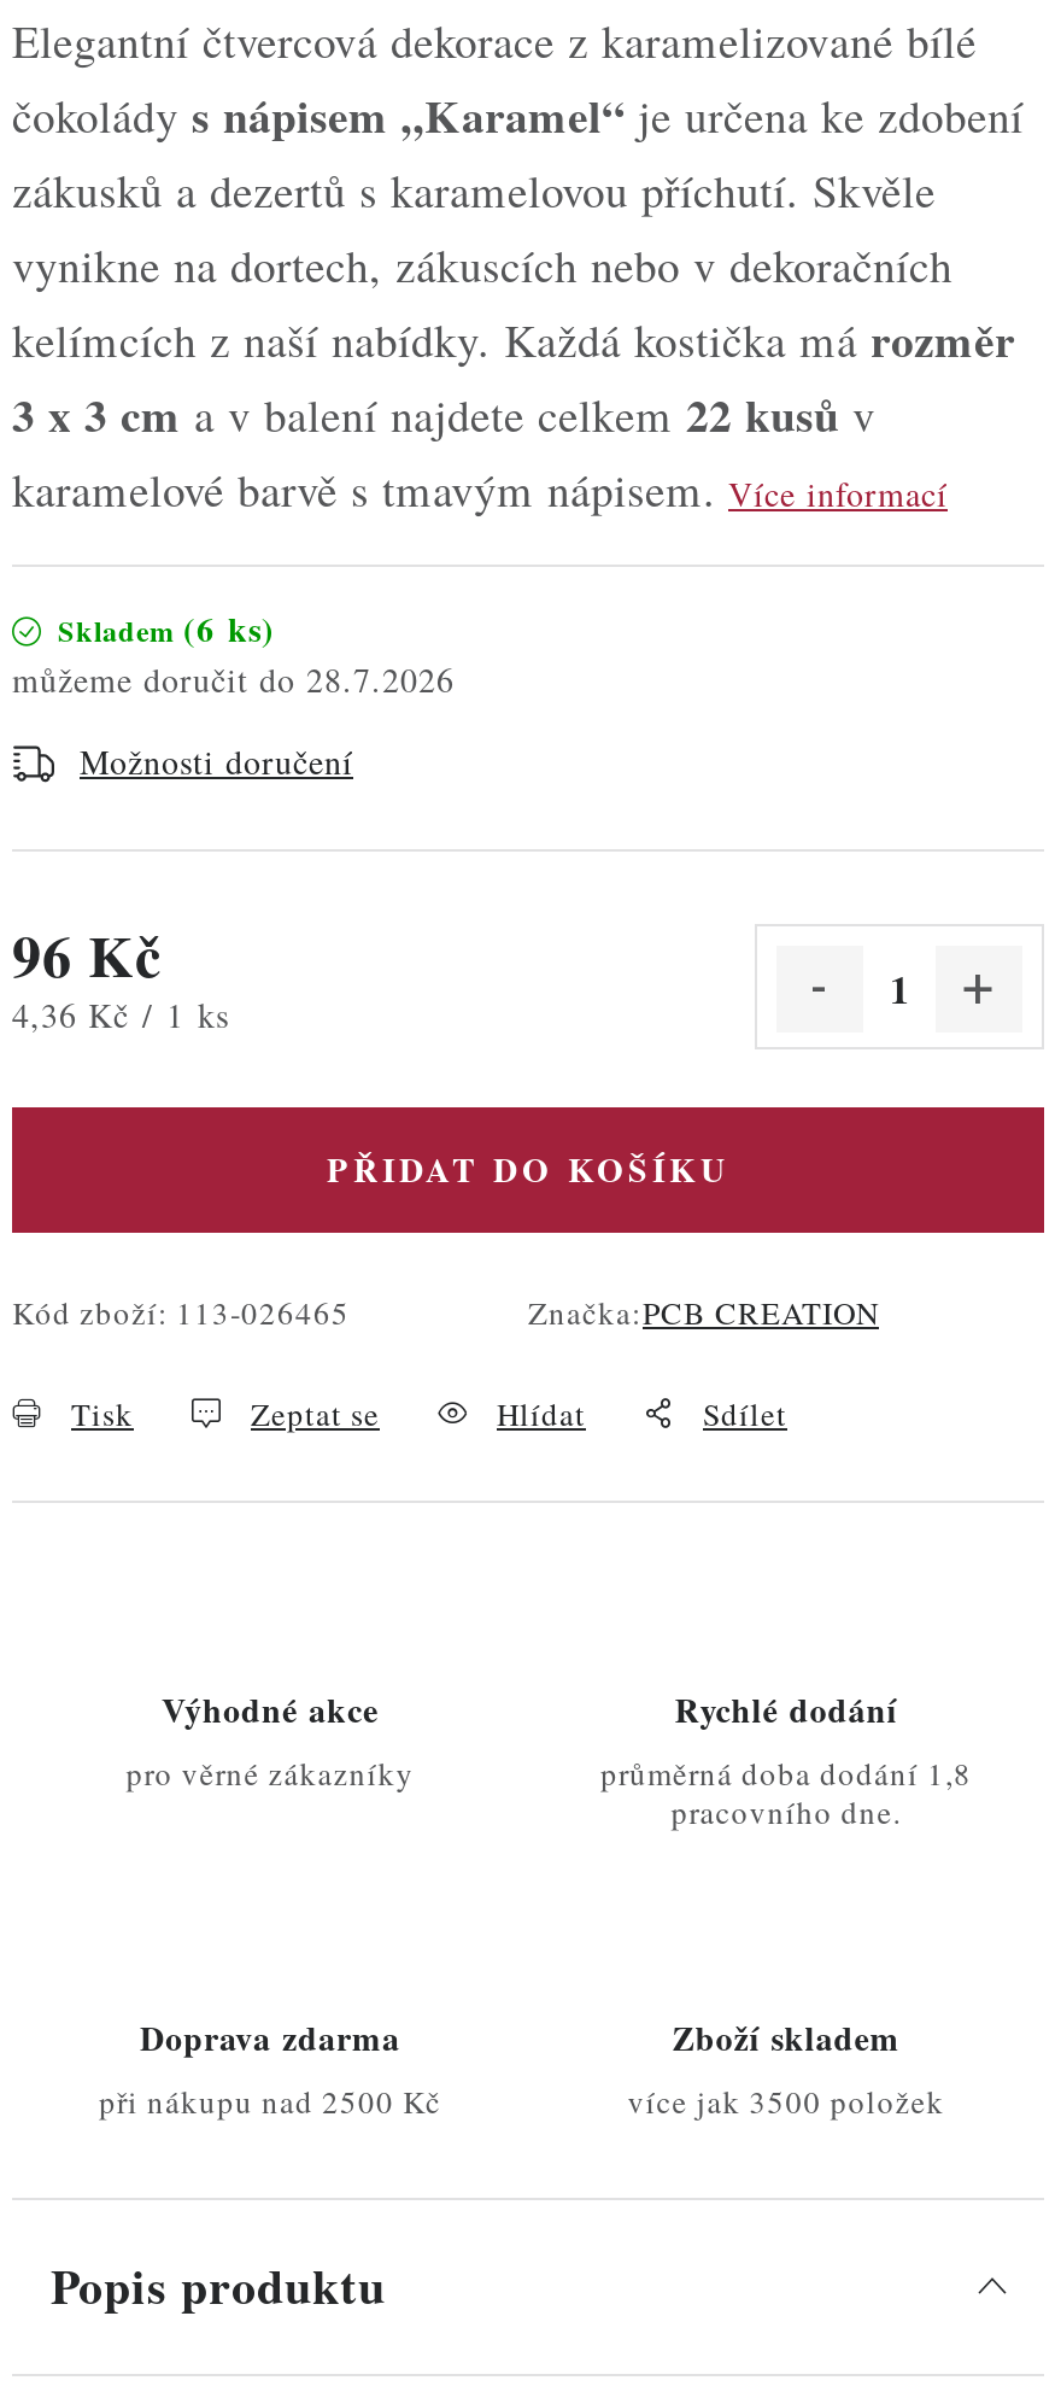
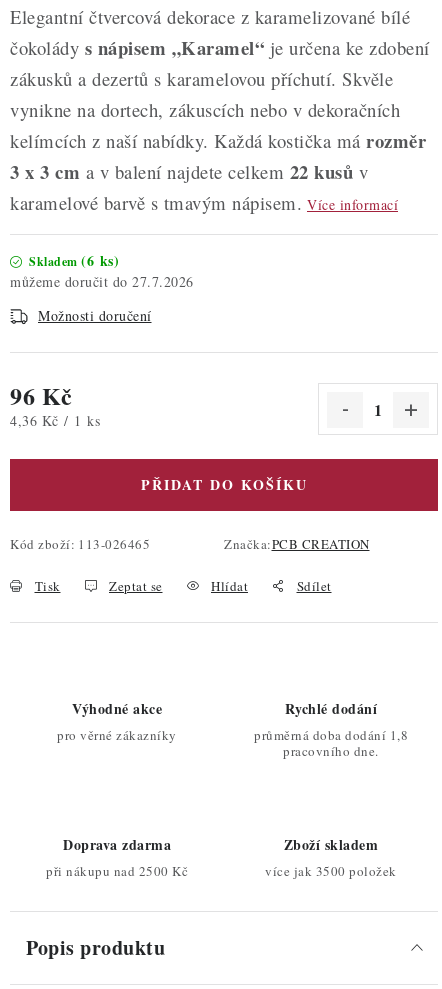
[306,656,455,702] 28.7.2026 -> [132,272,193,291] 27.7.2026

